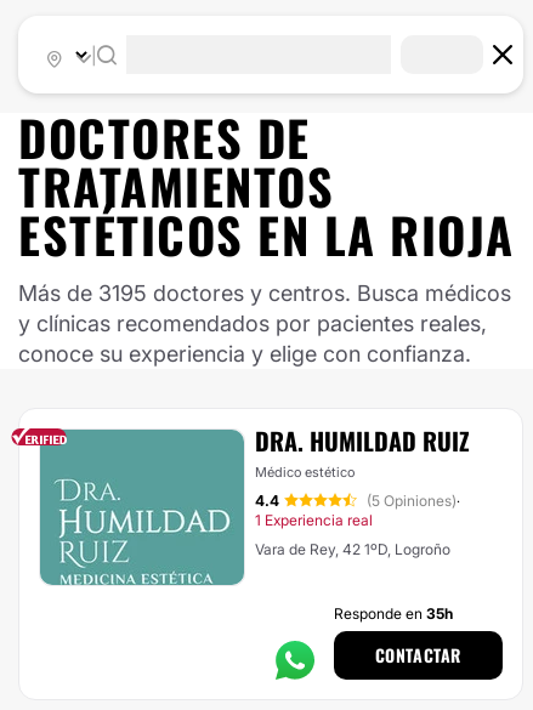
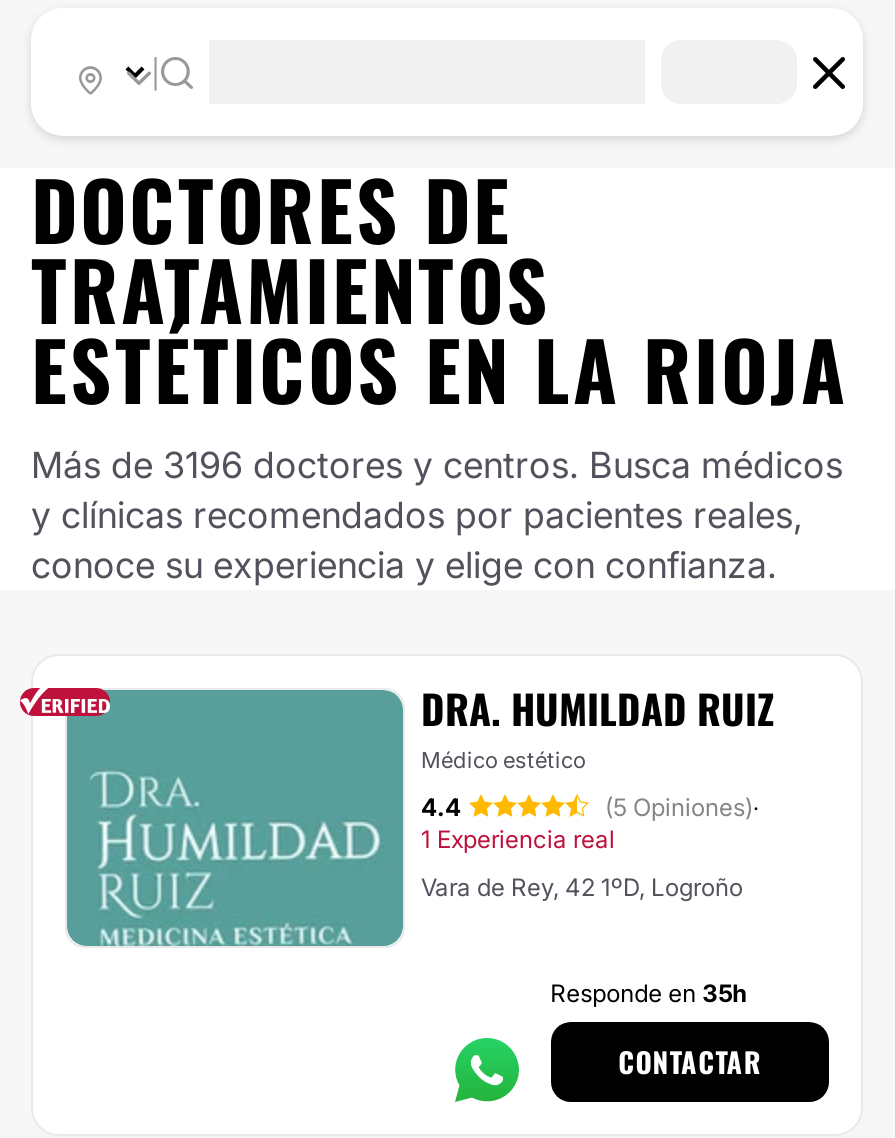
[18,280,511,306] Más de 3195 doctores y centros. Busca médicos -> [31,444,843,486] Más de 3196 doctores y centros. Busca médicos

